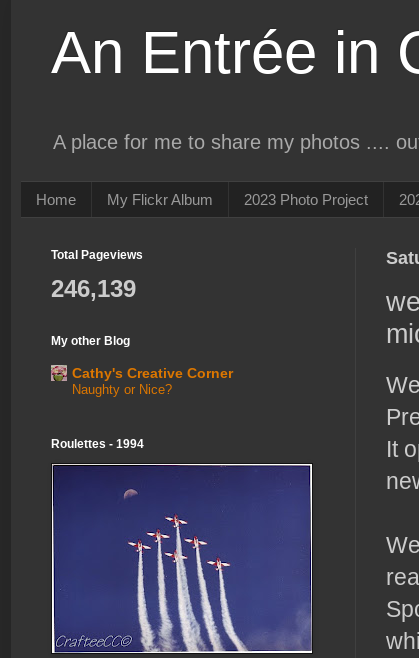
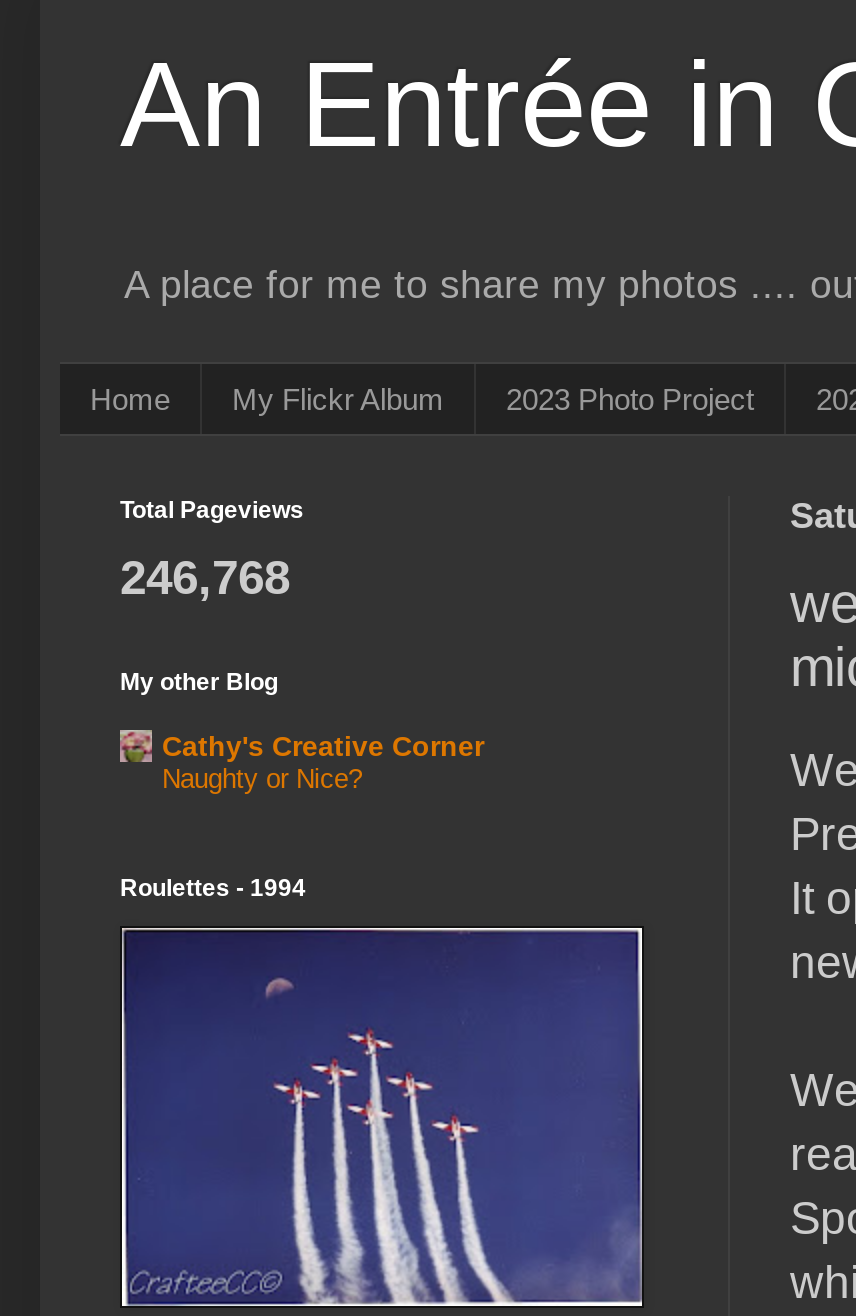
[51,275,136,302] 246,139 -> [120,550,290,604] 246,768

